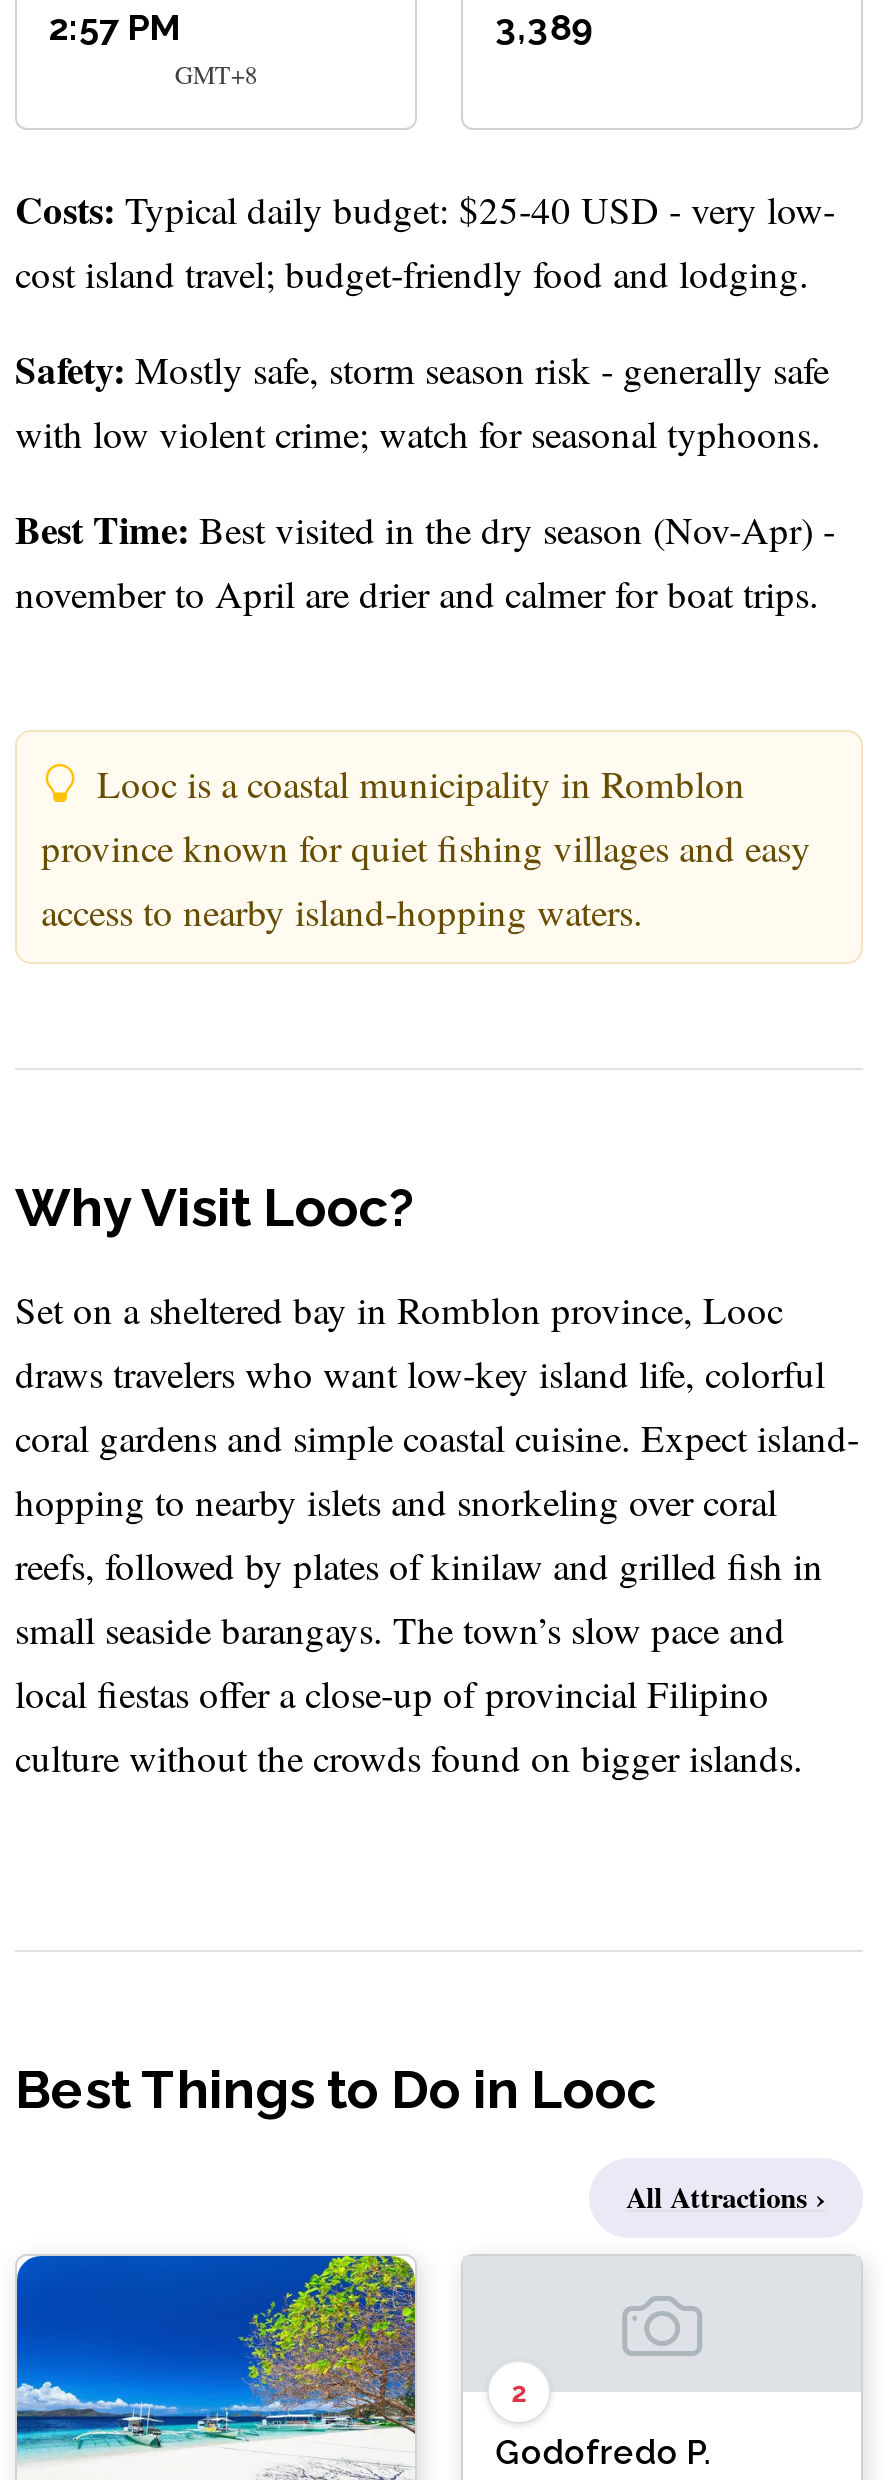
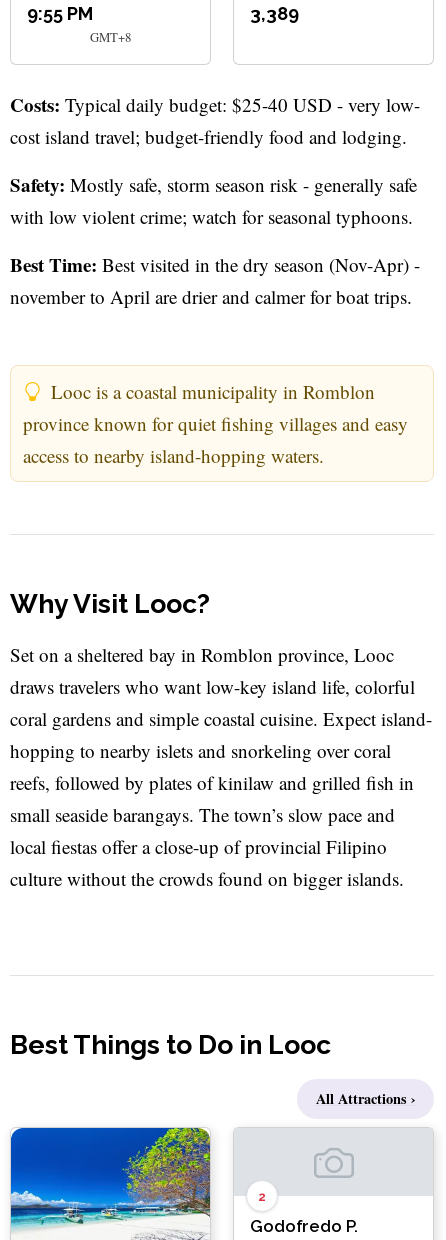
[49,5,179,47] 2:57 PM -> [27,2,93,23] 9:55 PM

